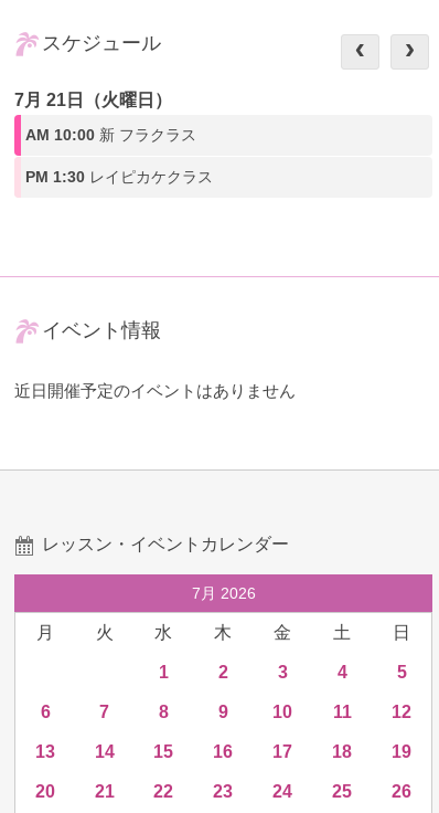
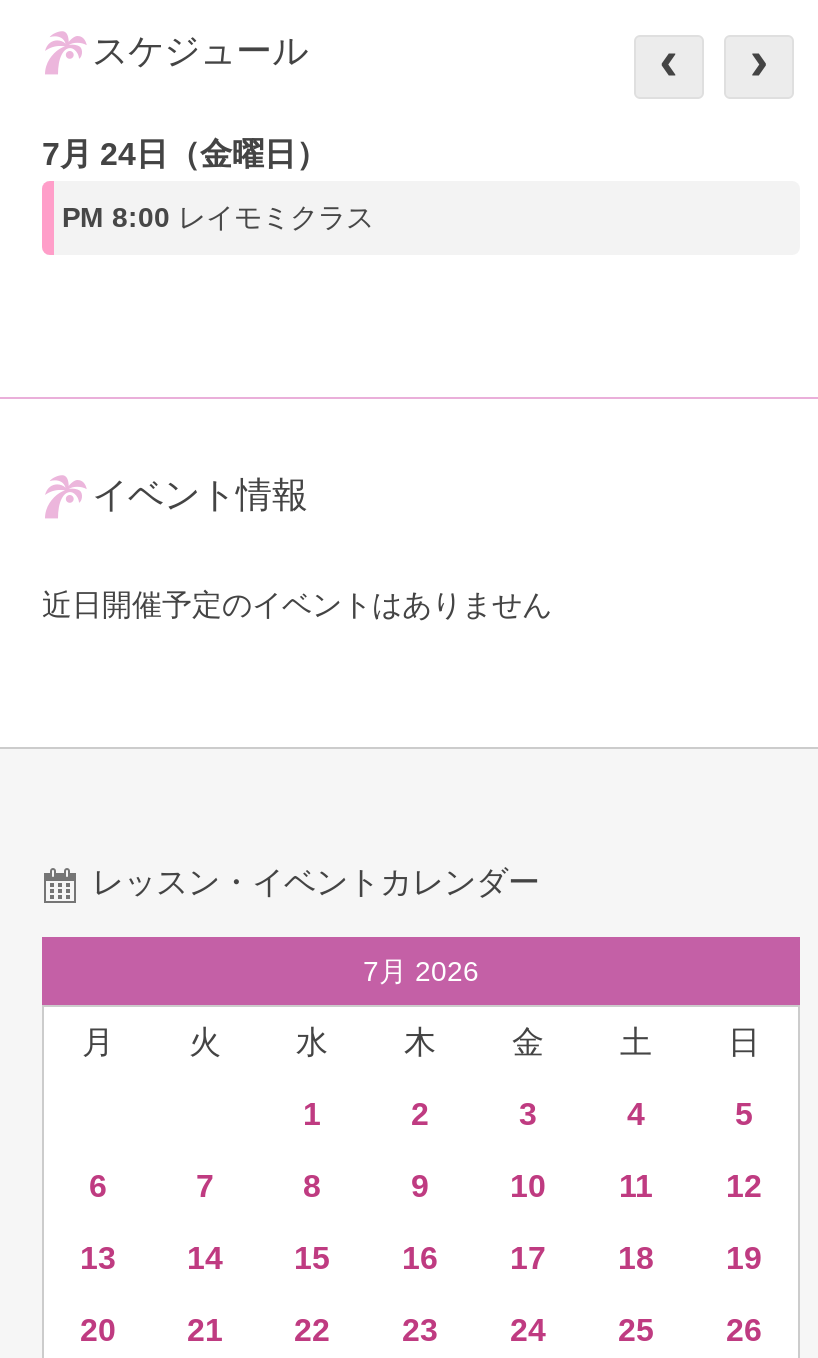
[14,90,213,185] 7月 21日（火曜日） | AM 10:00新 フラクラス | PM 1:30レイピカケクラス -> [42,136,374,232] 7月 24日（金曜日） | PM 8:00レイモミクラス

